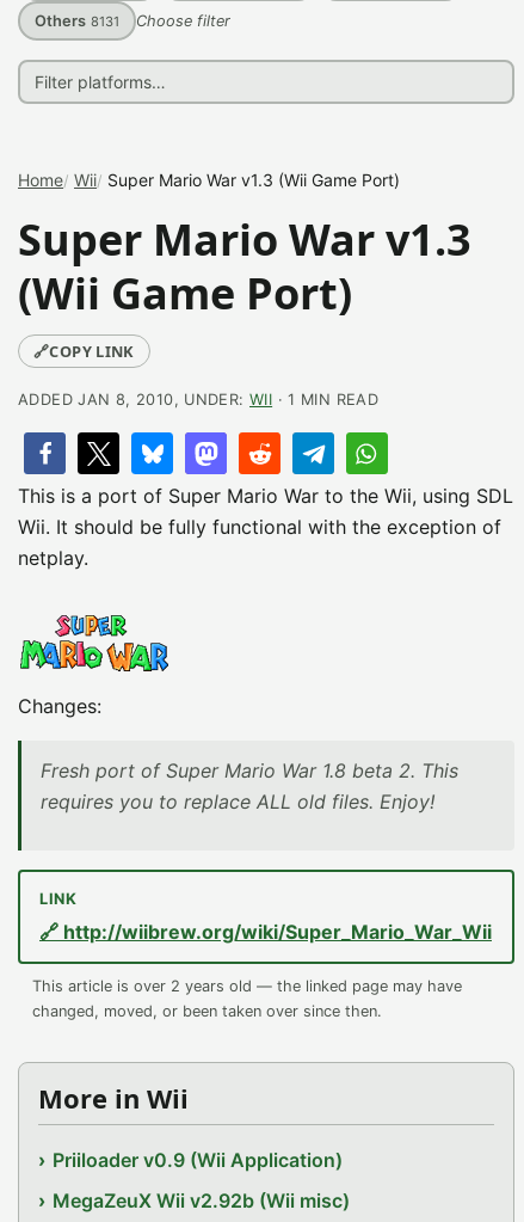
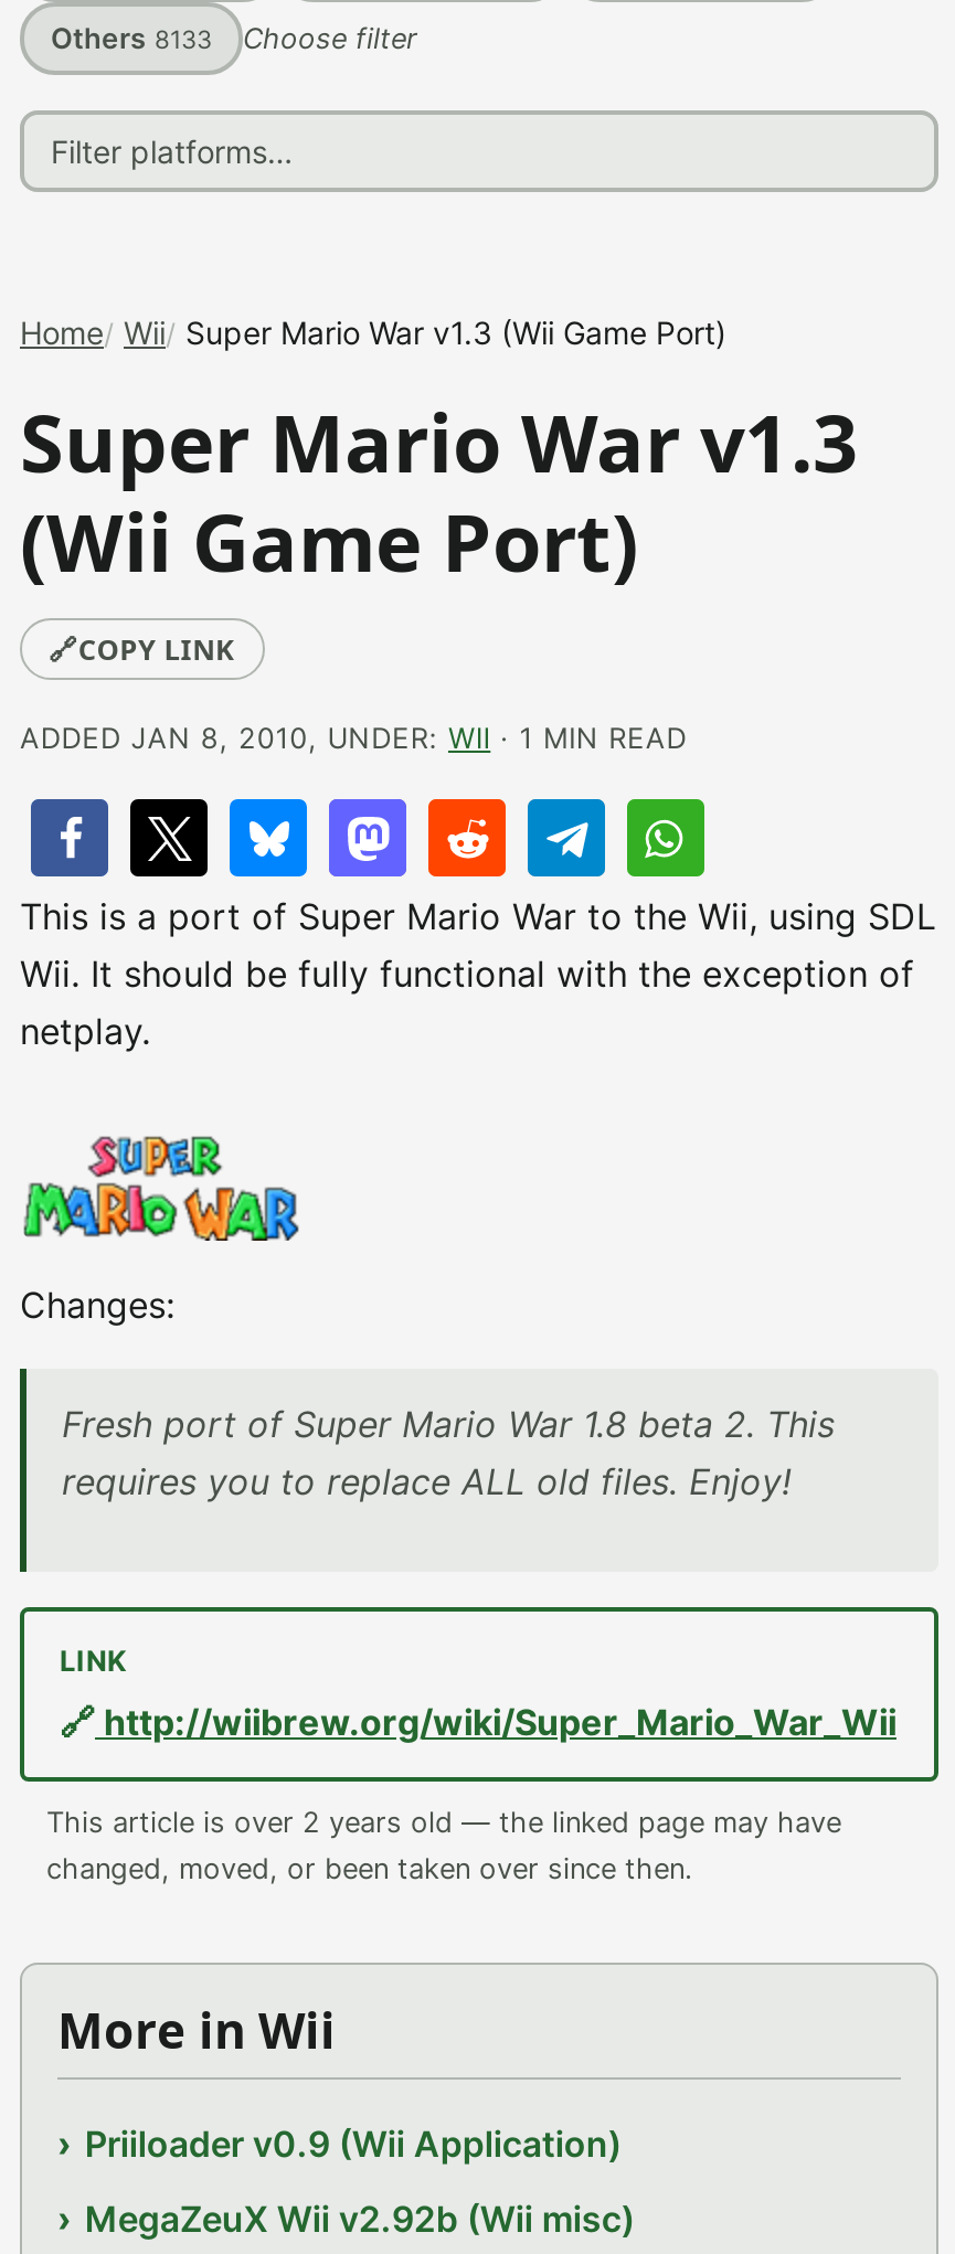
[35,12,230,30] Others 8131 Choose filter -> [51,22,417,55] Others 8133 Choose filter

